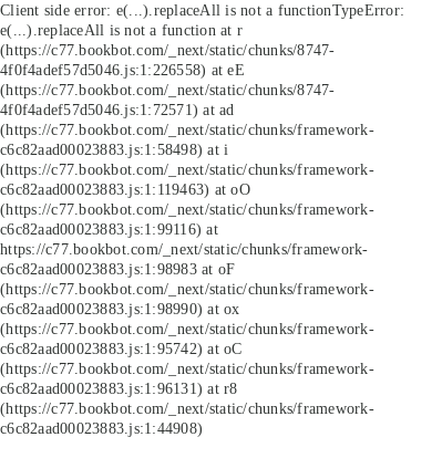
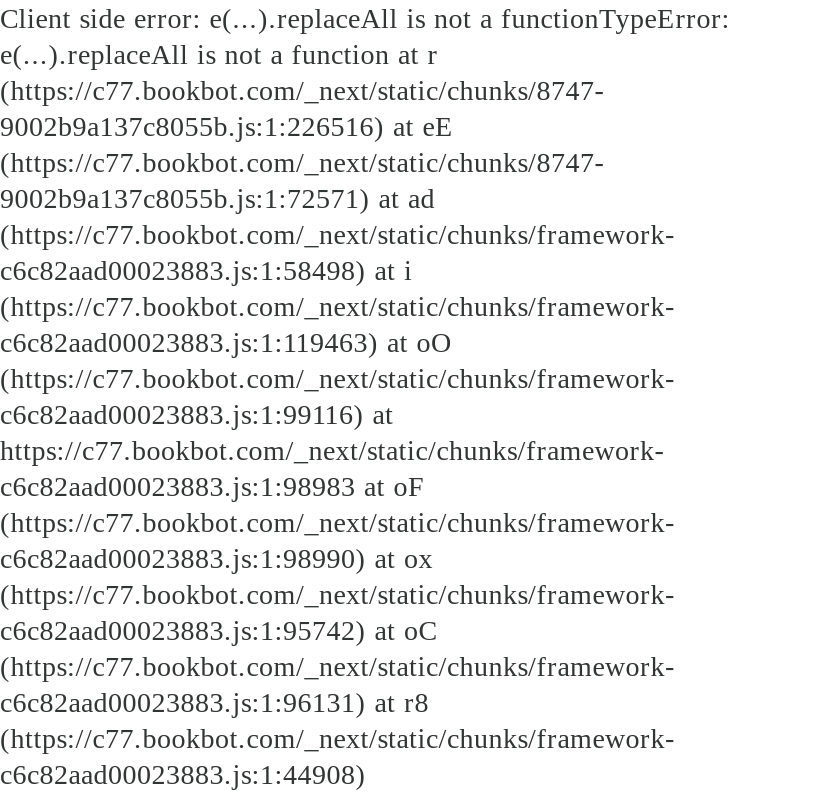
[0,61,245,79] 4f0f4adef57d5046.js:1:226558) at eE -> [0,110,454,142] 9002b9a137c8055b.js:1:226516) at eE
[0,101,234,118] 4f0f4adef57d5046.js:1:72571) at ad -> [0,182,435,214] 9002b9a137c8055b.js:1:72571) at ad

